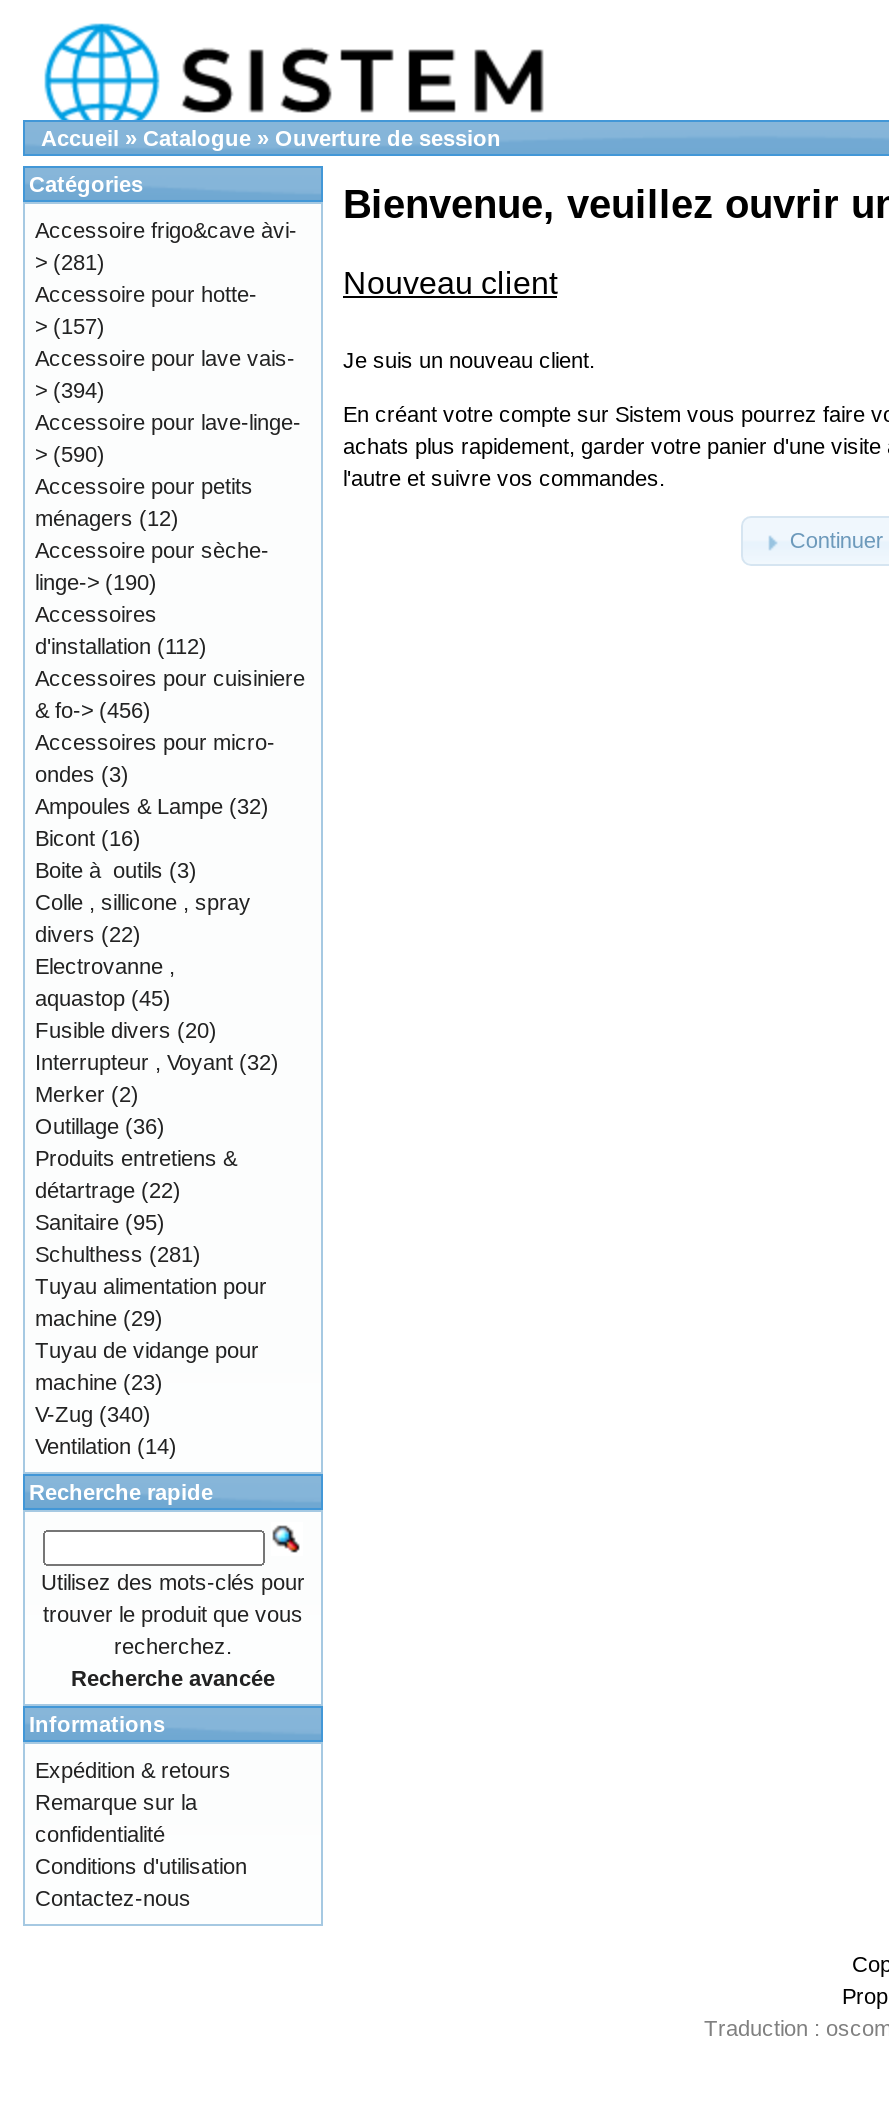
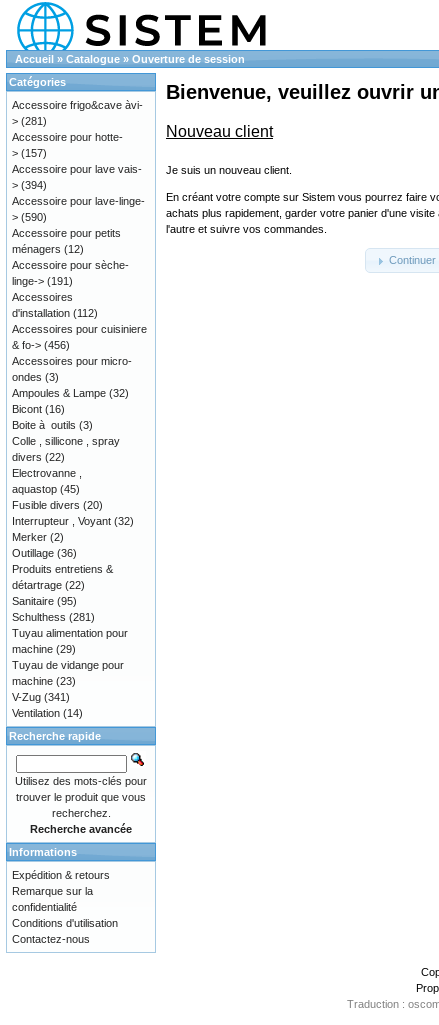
[35,570,157,594] linge-> (190) -> [12,275,73,287] linge-> (191)
[35,1402,151,1426] V-Zug (340) -> [12,691,70,703] V-Zug (341)

